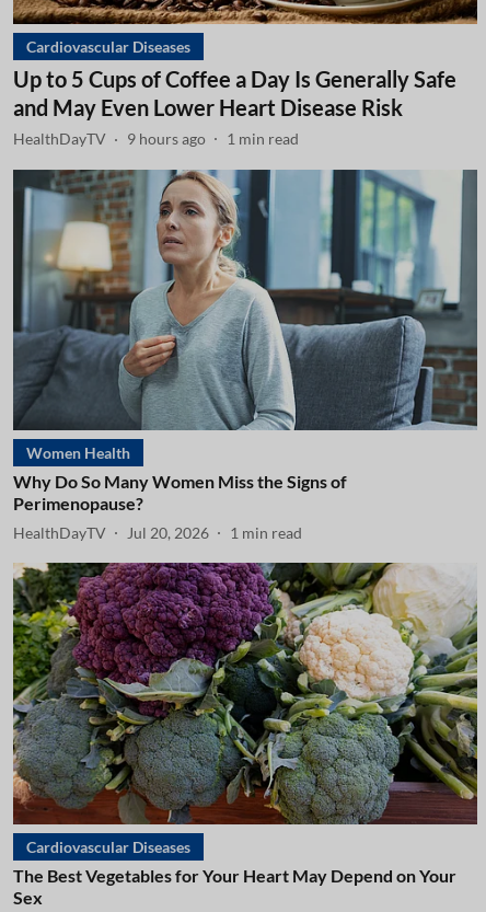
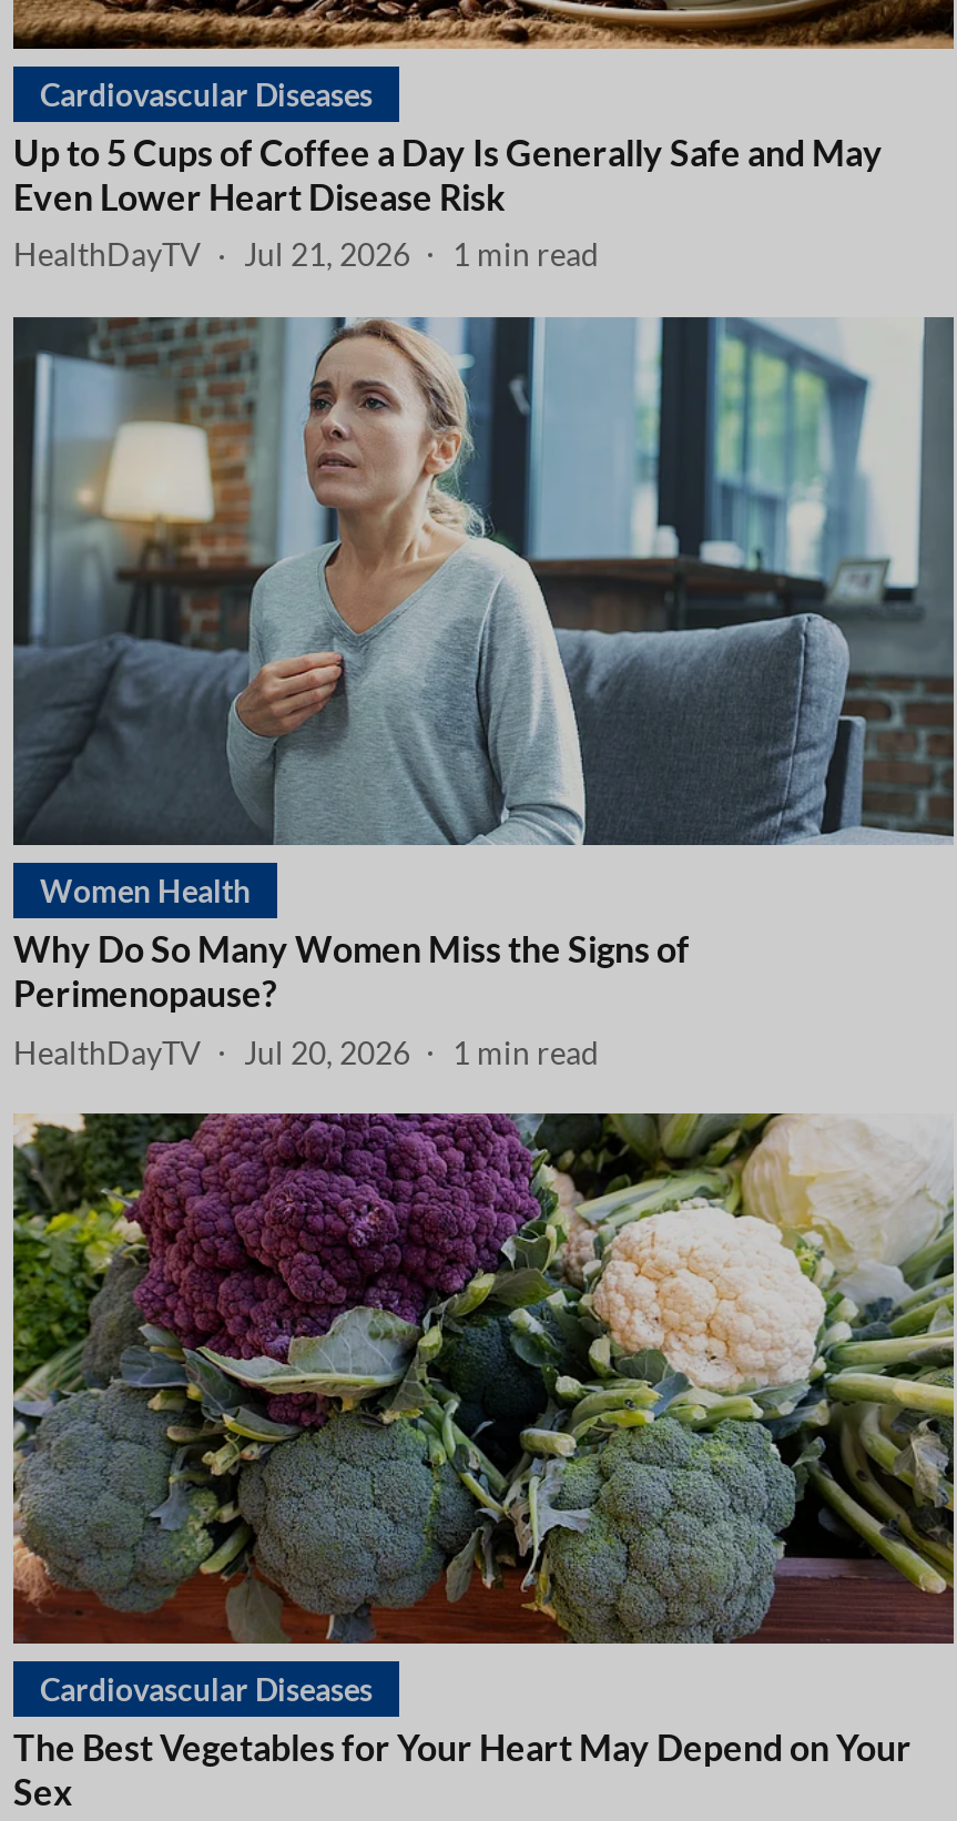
[13,129,299,148] HealthDayTV 9 hours ago 1 min read -> [13,235,599,273] HealthDayTV Jul 21, 2026 1 min read

